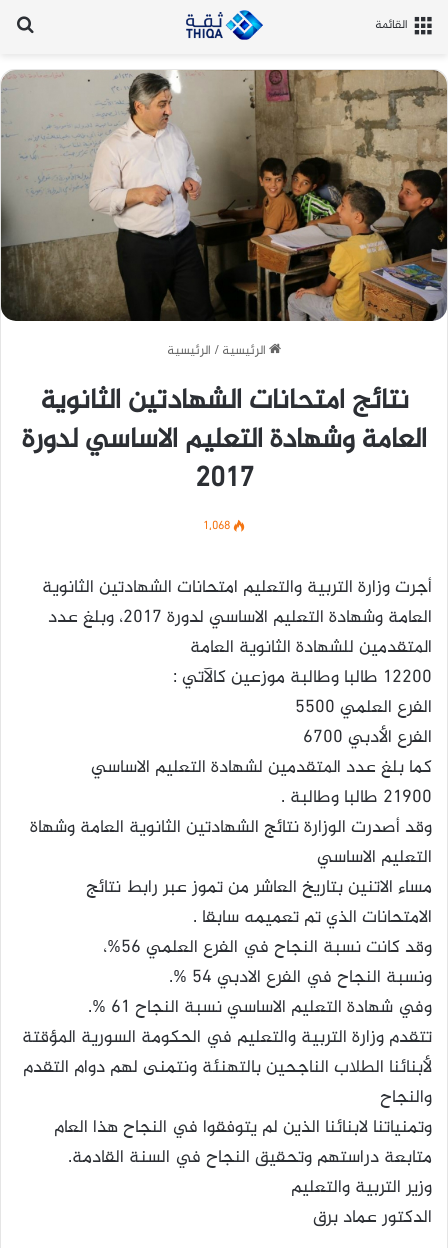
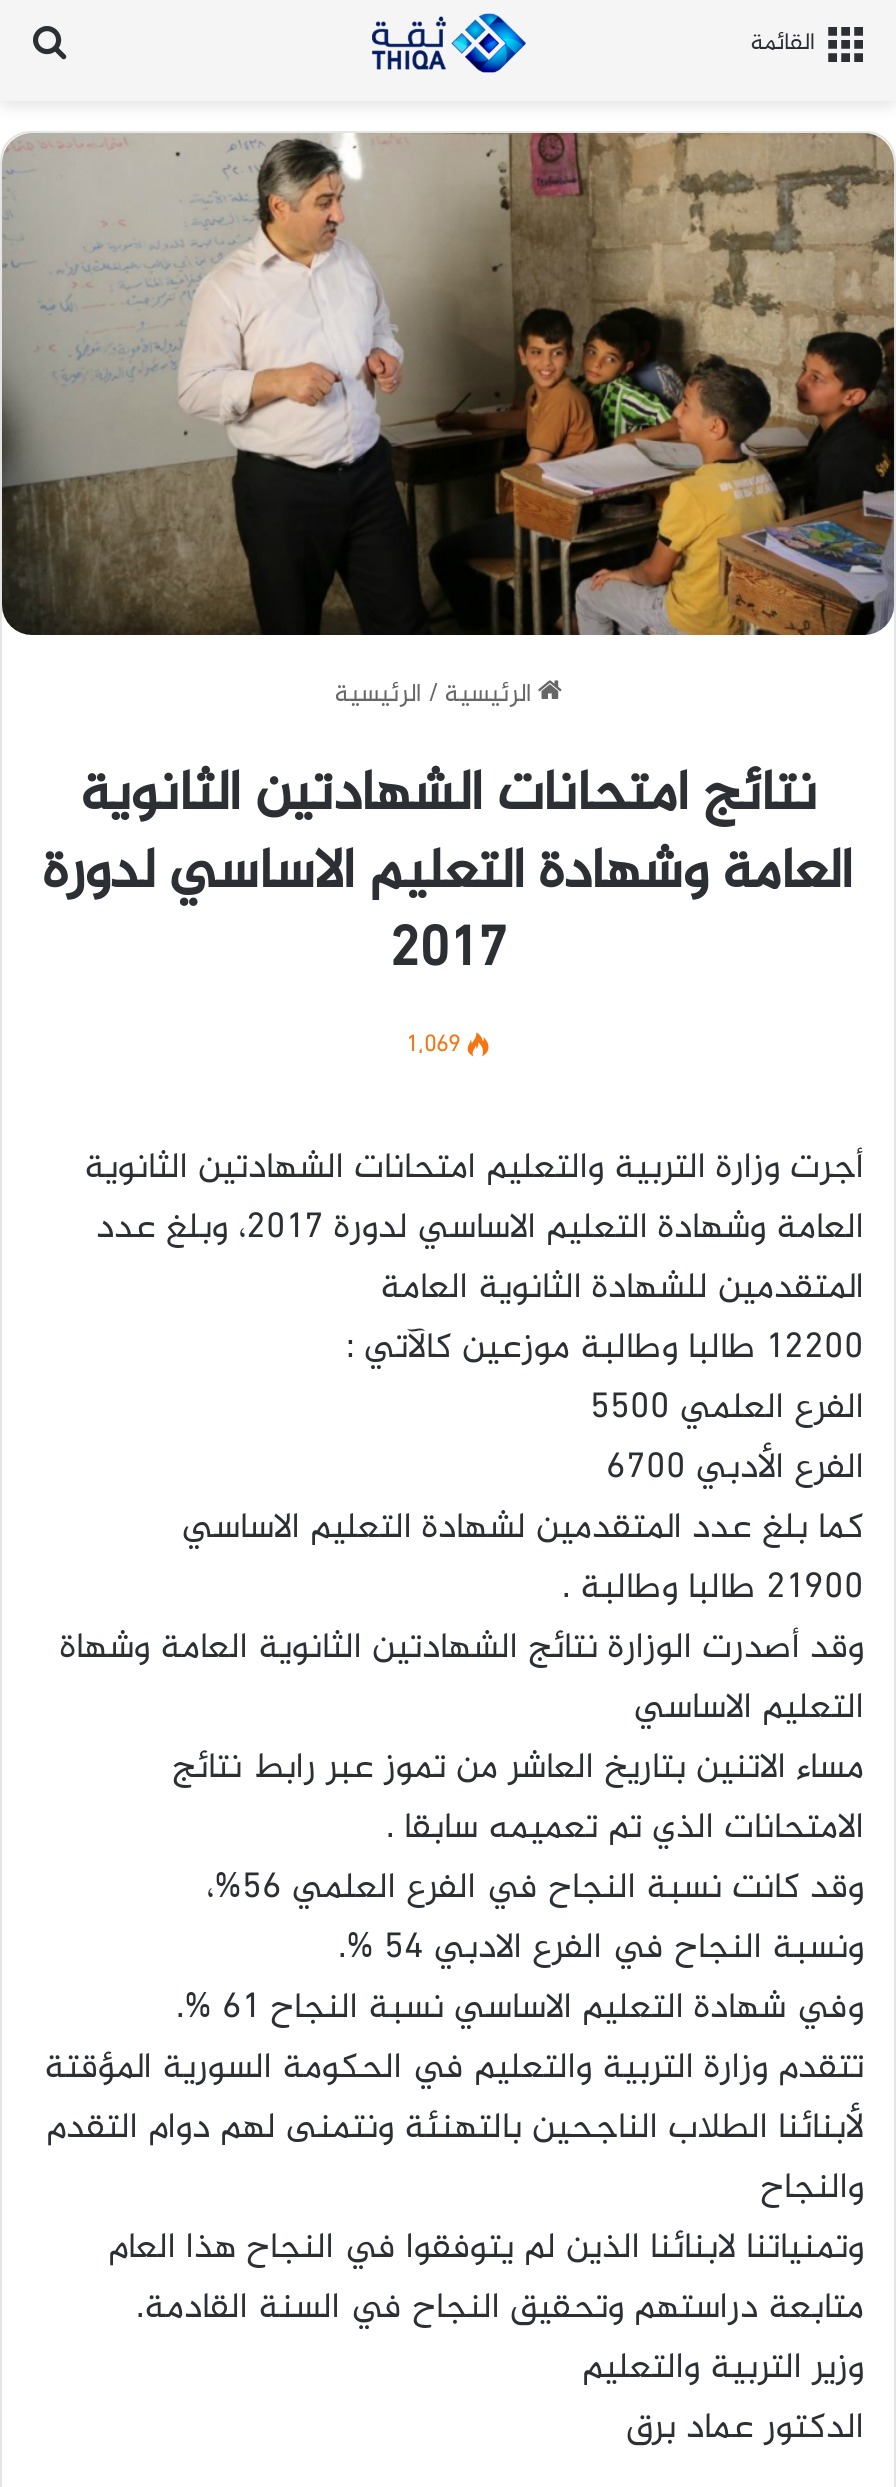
[203,516,230,536] 1٬068 -> [406,1025,460,1065] 1٬069

